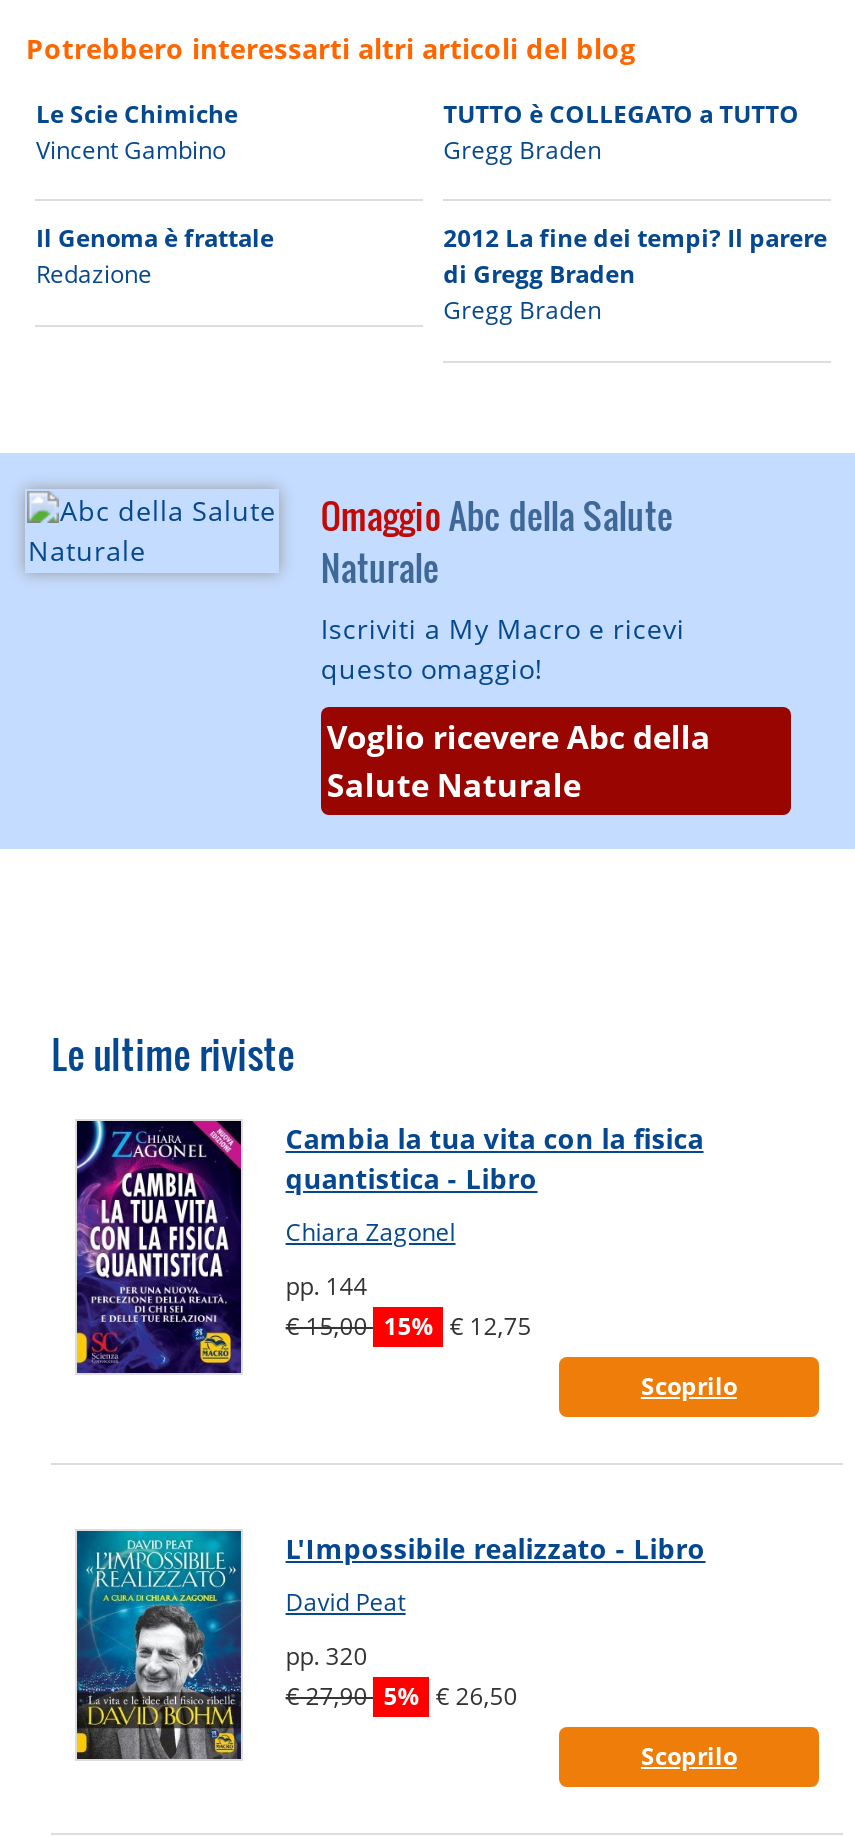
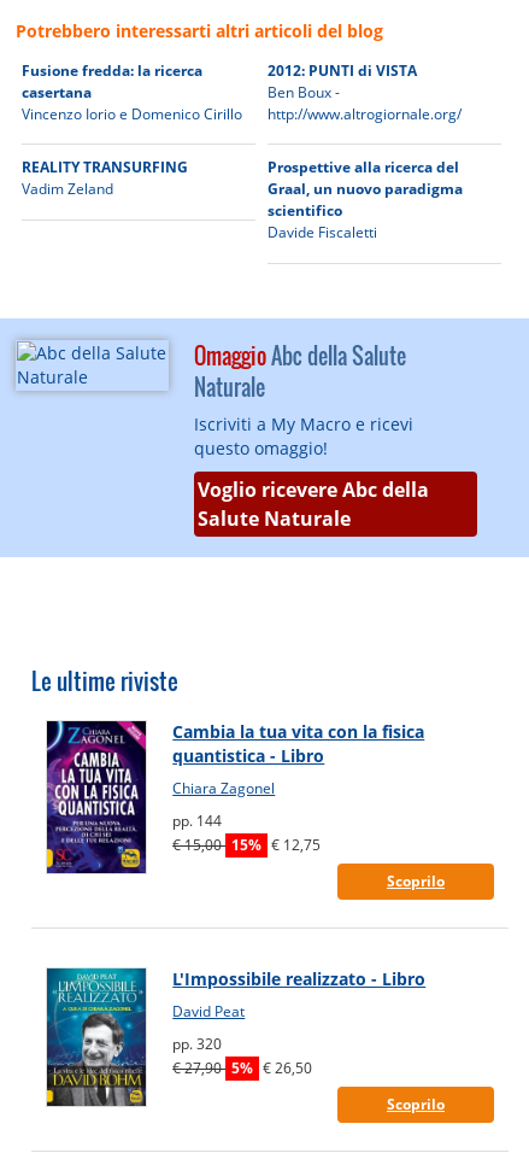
[36,96,238,166] Le Scie Chimiche | Vincent Gambino -> [22,60,243,124] Fusione fredda: la ricerca | casertana | Vincenzo Iorio e Domenico Cirillo
[443,96,799,166] TUTTO è COLLEGATO a TUTTO | Gregg Braden -> [268,60,462,124] 2012: PUNTI di VISTA | Ben Boux - | http://www.altrogiornale.org/
[36,222,274,292] Il Genoma è frattale | Redazione -> [22,157,188,199] REALITY TRANSURFING | Vadim Zeland
[443,222,827,328] 2012 La fine dei tempi? Il parere | di Gregg Braden | Gregg Braden -> [268,157,463,243] Prospettive alla ricerca del | Graal, un nuovo paradigma | scientifico | Davide Fiscaletti

